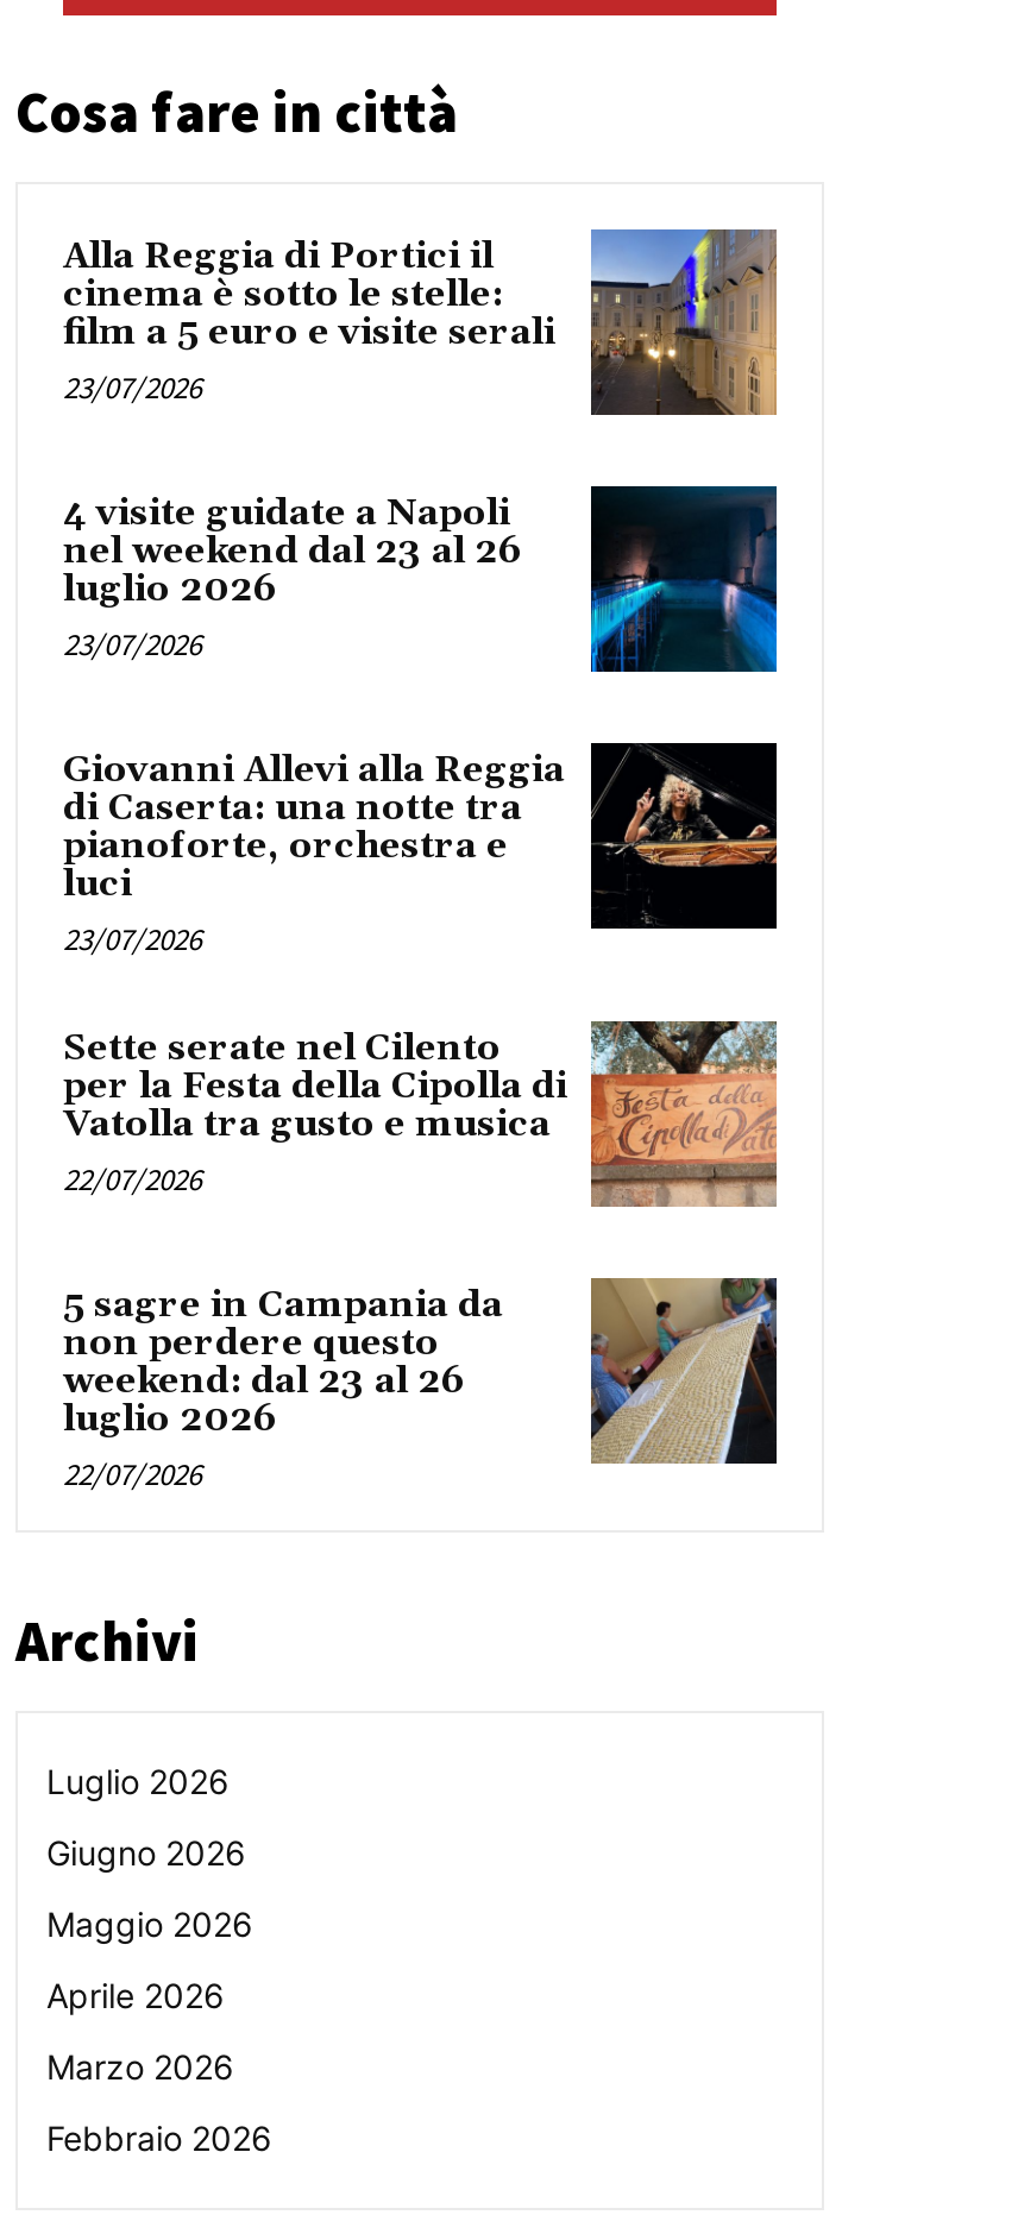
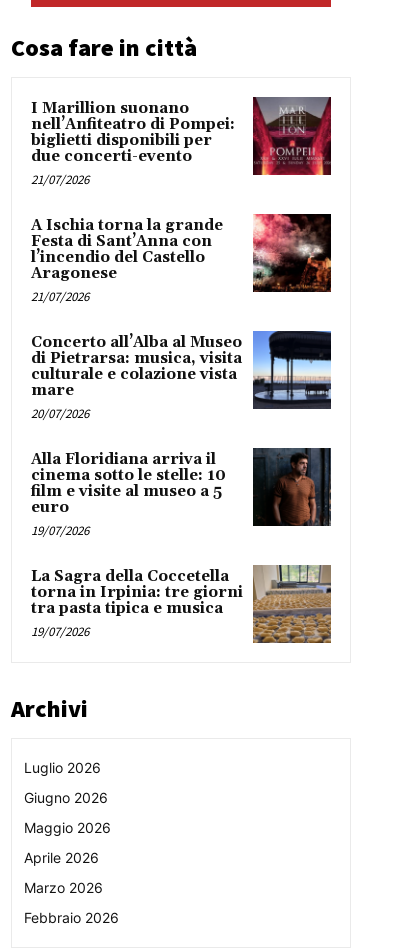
[63,227,779,417] [image] | Alla Reggia di Portici il | cinema è sotto le stelle: | film a 5 euro e visite serali | 23/07/2026 -> [31,96,332,188] [image] | I Marillion suonano | nell’Anfiteatro di Pompei: | biglietti disponibili per | due concerti-evento | 21/07/2026
[63,484,779,674] [image] | 4 visite guidate a Napoli | nel weekend dal 23 al 26 | luglio 2026 | 23/07/2026 -> [31,213,332,305] [image] | A Ischia torna la grande | Festa di Sant’Anna con | l’incendio del Castello | Aragonese | 21/07/2026
[63,741,779,960] [image] | Giovanni Allevi alla Reggia | di Caserta: una notte tra | pianoforte, orchestra e | luci | 23/07/2026 -> [31,330,332,422] [image] | Concerto all’Alba al Museo | di Pietrarsa: musica, visita | culturale e colazione vista | mare | 20/07/2026
[63,1021,779,1209] [image] | Sette serate nel Cilento | per la Festa della Cipolla di | Vatolla tra gusto e musica | 22/07/2026 -> [31,448,332,539] [image] | Alla Floridiana arriva il | cinema sotto le stelle: 10 | film e visite al museo a 5 | euro | 19/07/2026
[63,1276,779,1495] [image] | 5 sagre in Campania da | non perdere questo | weekend: dal 23 al 26 | luglio 2026 | 22/07/2026 -> [31,556,332,644] [image] | La Sagra della Coccetella | torna in Irpinia: tre giorni | tra pasta tipica e musica | 19/07/2026

